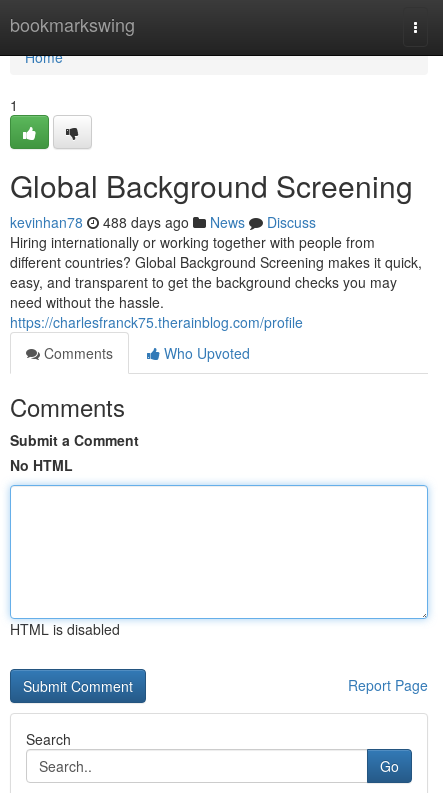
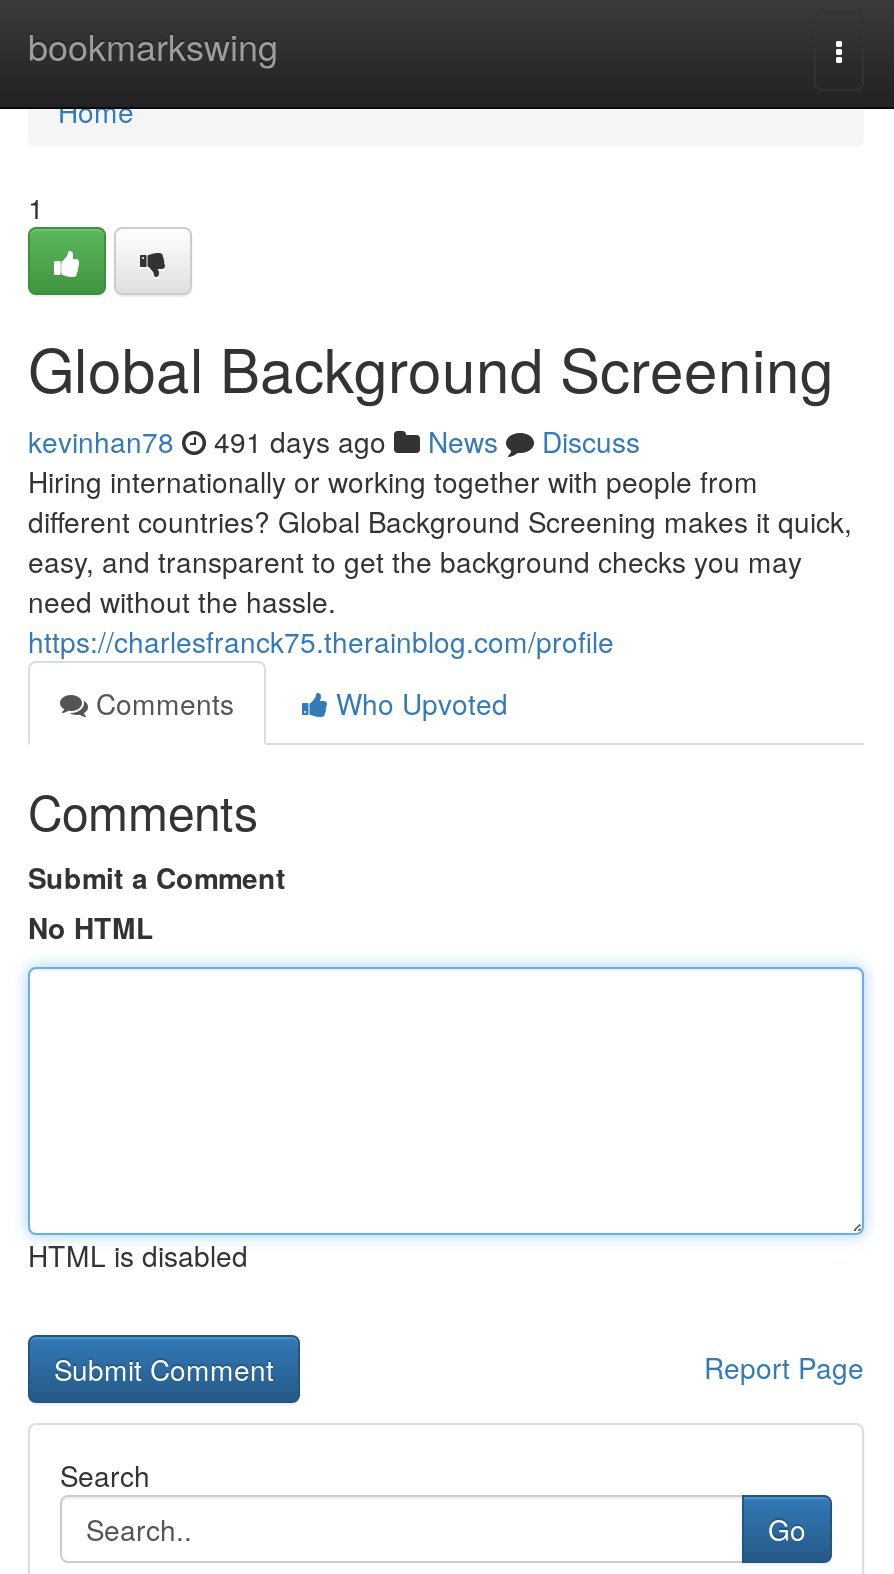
[10,212,316,232] kevinhan78 488 days ago News Discuss -> [28,421,640,461] kevinhan78 491 days ago News Discuss

